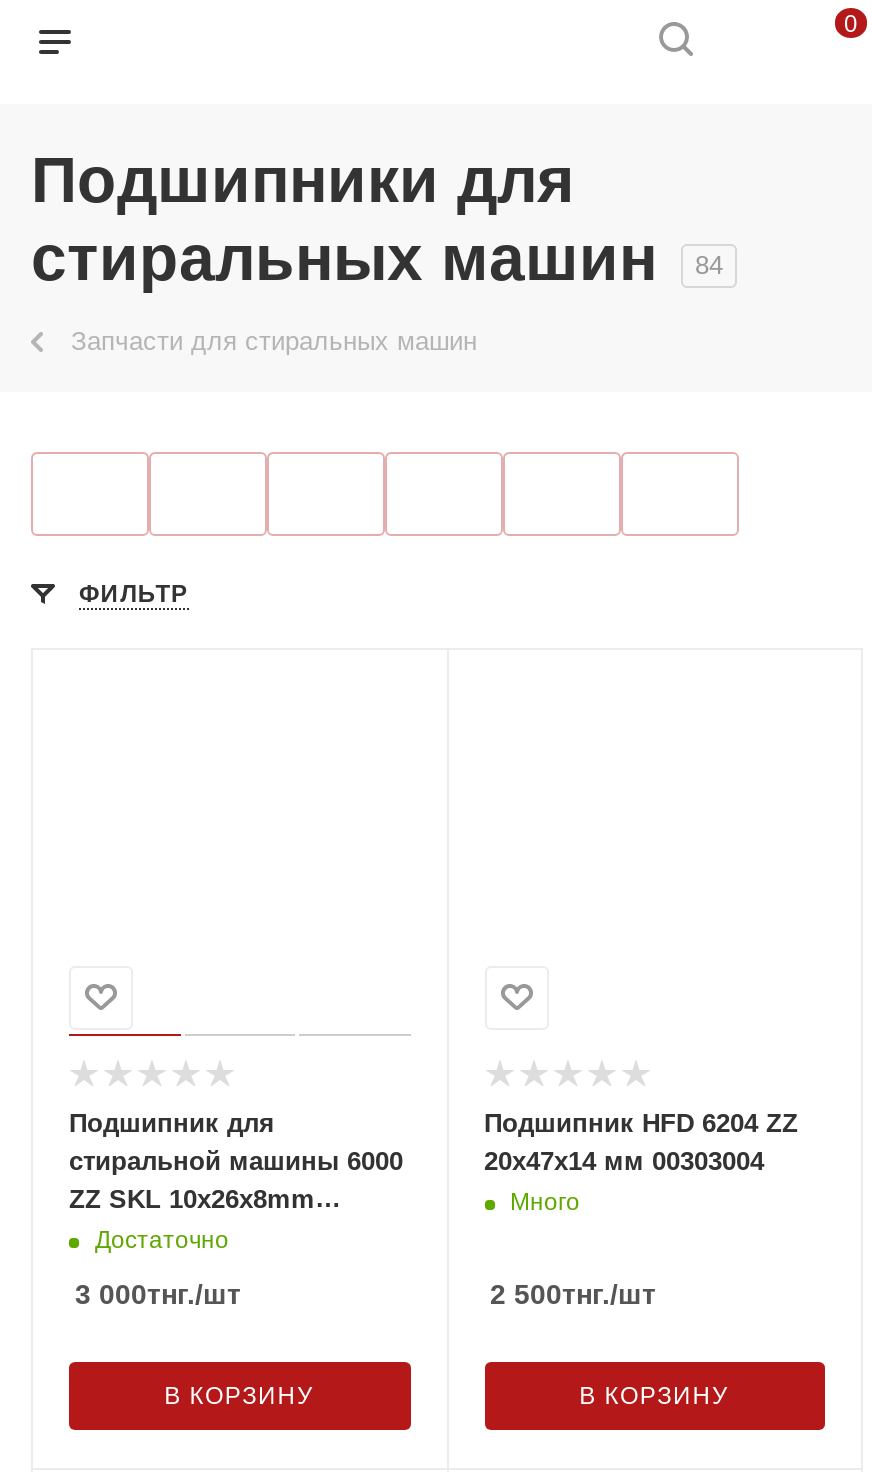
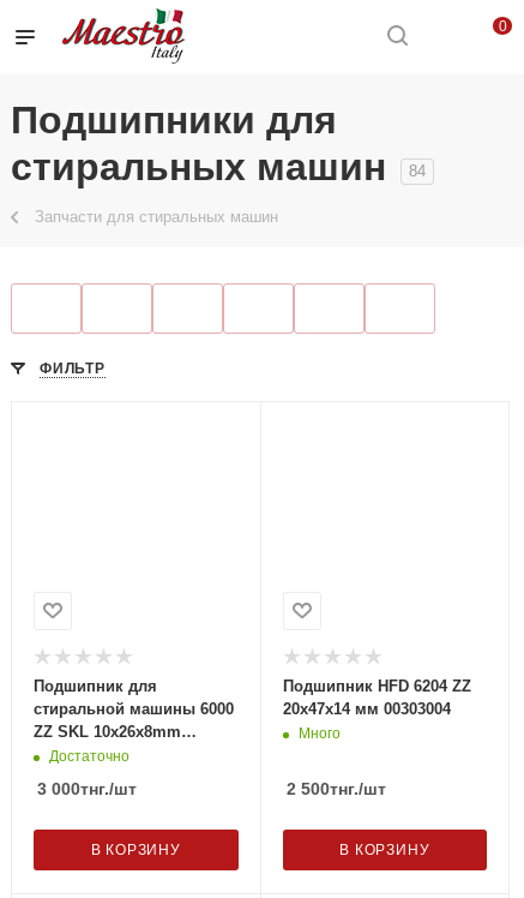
none -> [61,7,186,65] [image]

